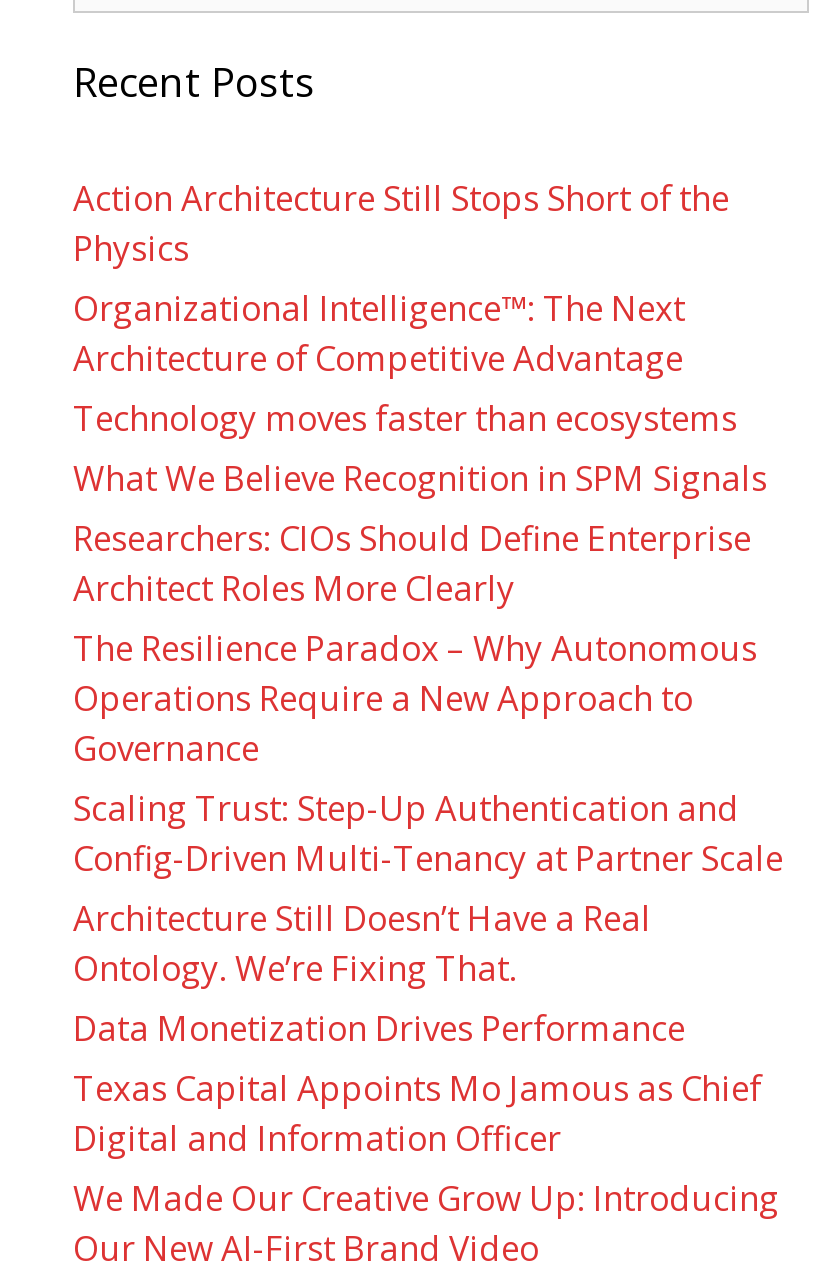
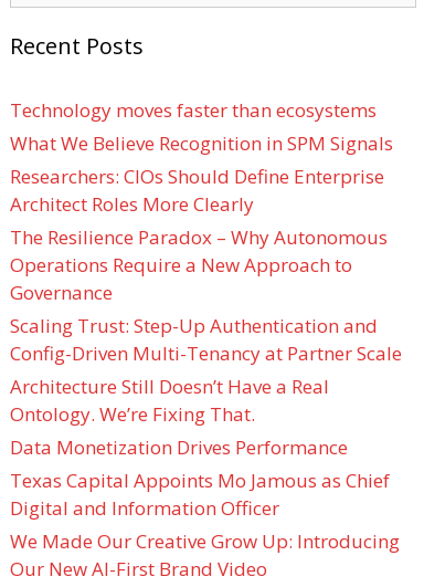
[73,175,729,381] Action Architecture Still Stops Short of the | Physics | Organizational Intelligence™: The Next | Architecture of Competitive Advantage -> none

